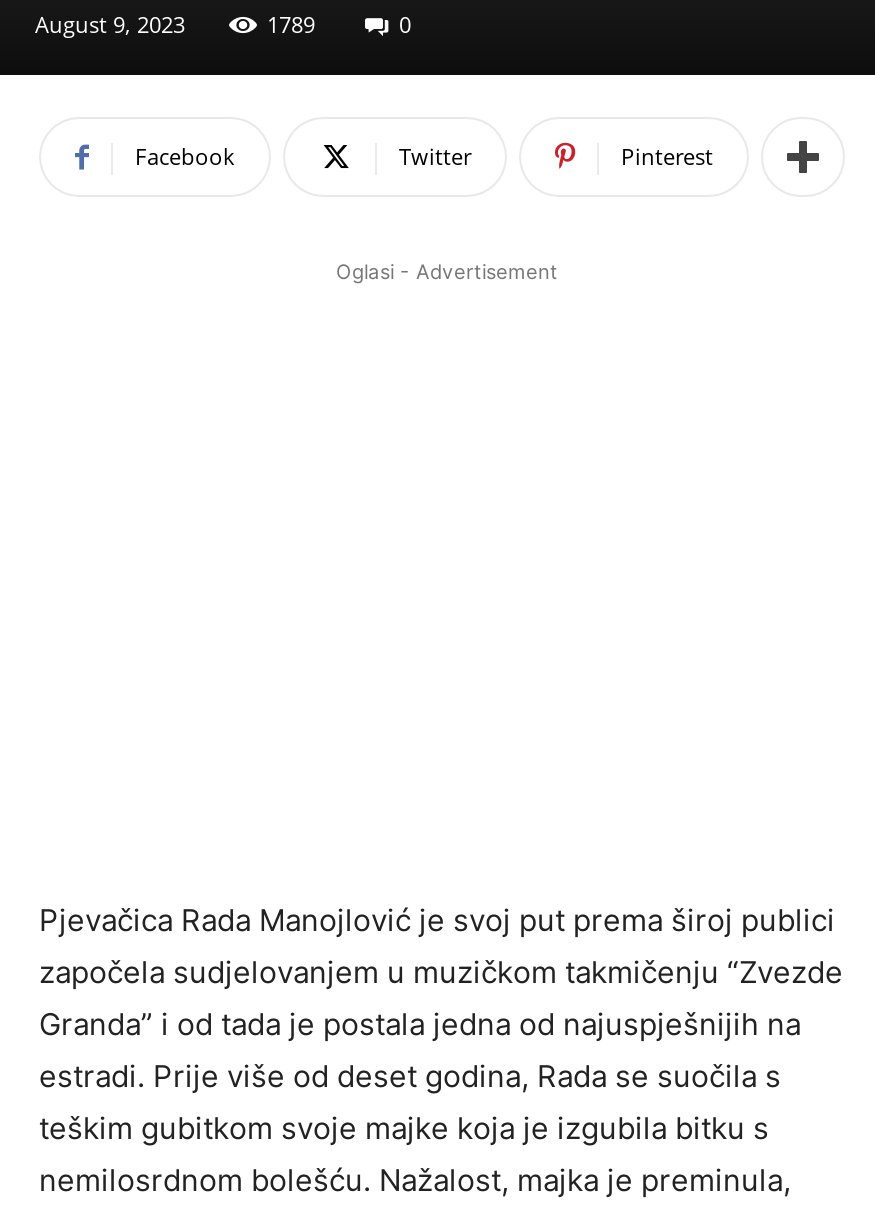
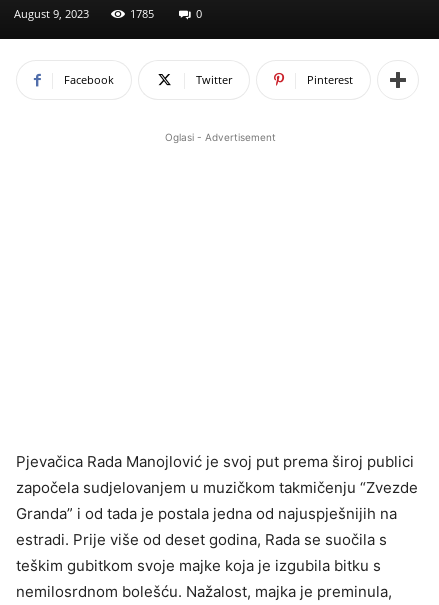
[267,9,315,39] 1789 -> [130,6,154,21] 1785

